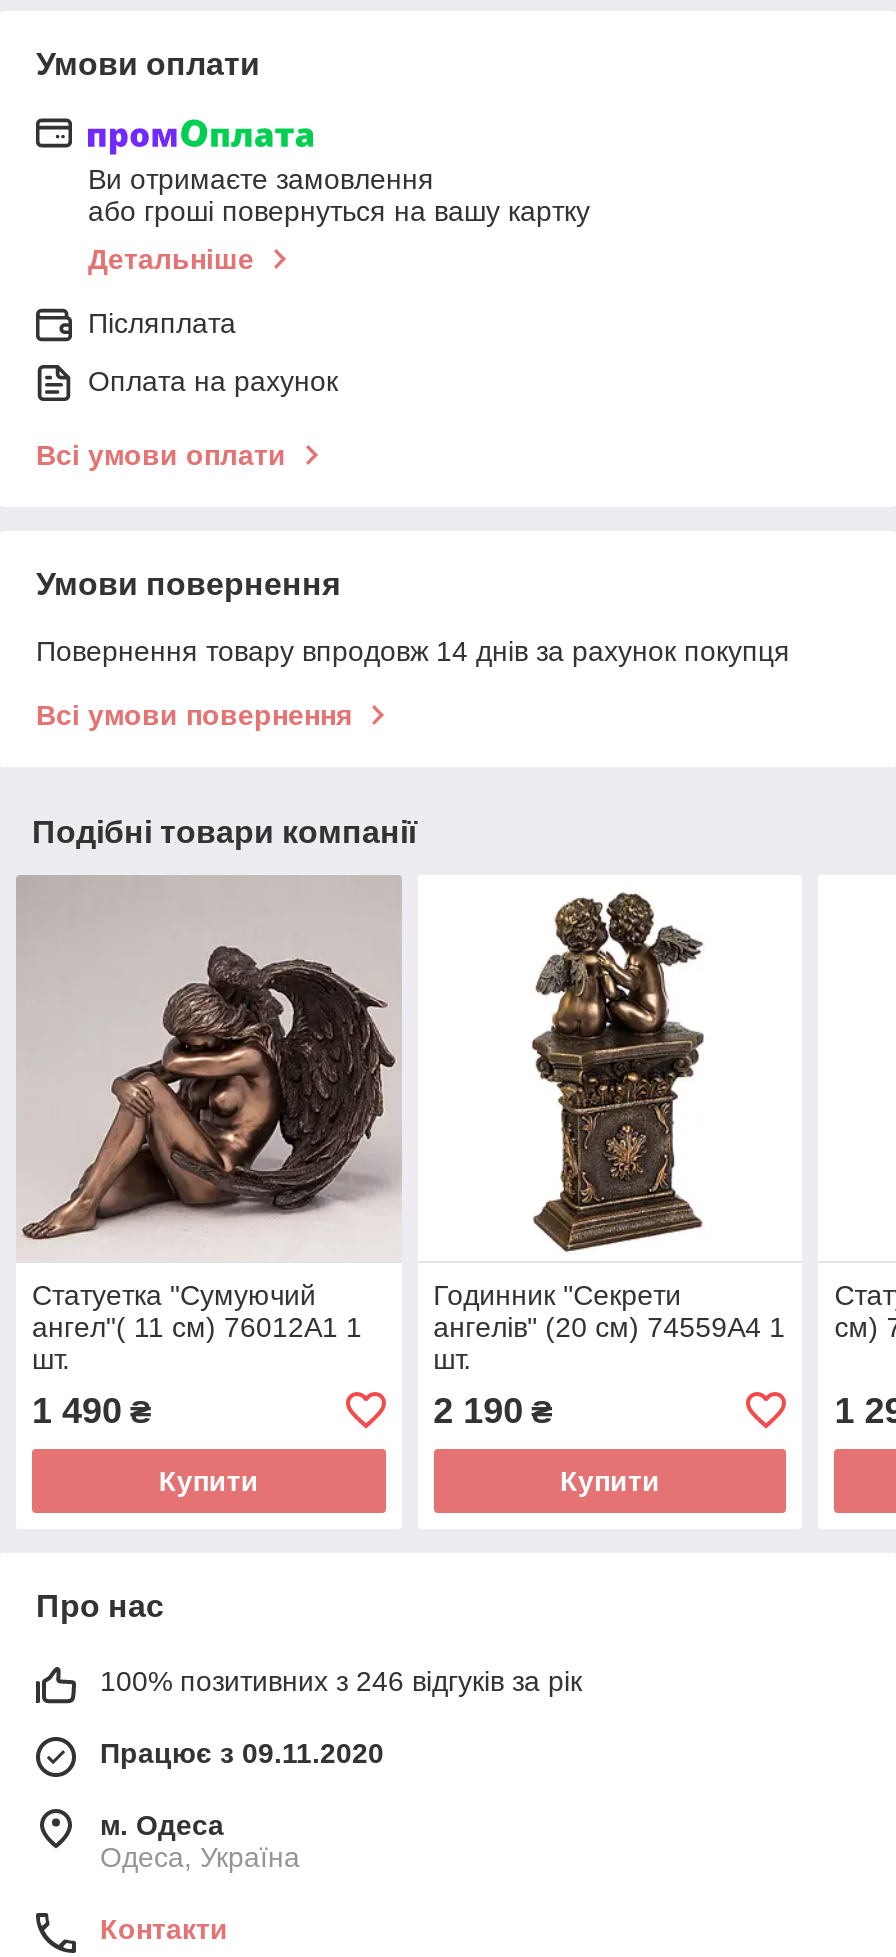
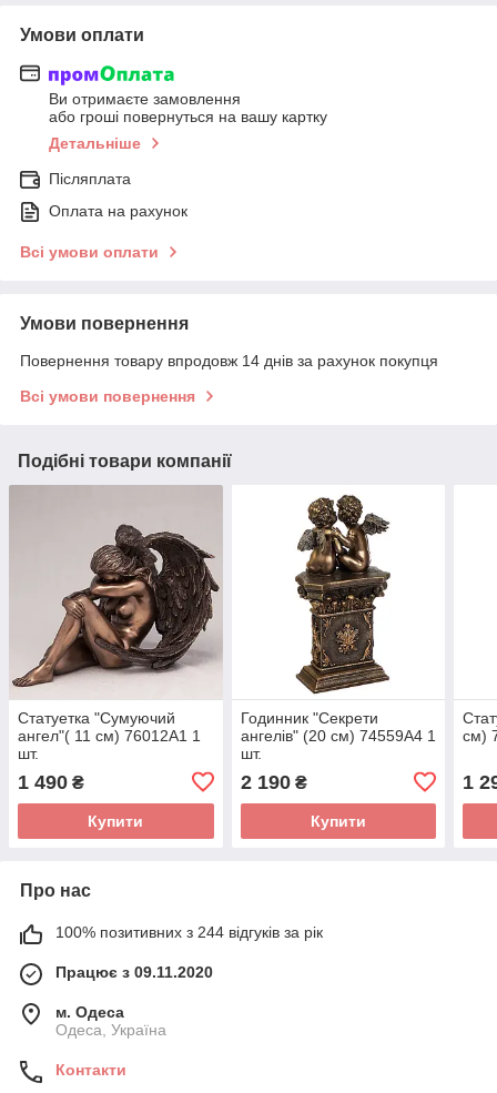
[100,1665,582,1697] 100% позитивних з 246 відгуків за рік -> [55,923,323,941] 100% позитивних з 244 відгуків за рік

